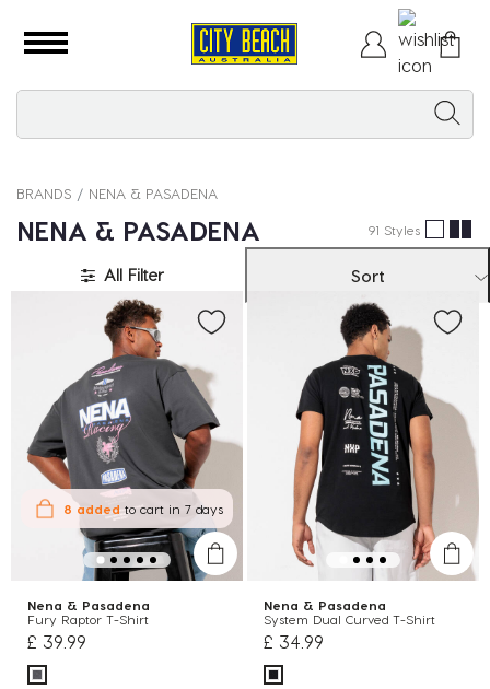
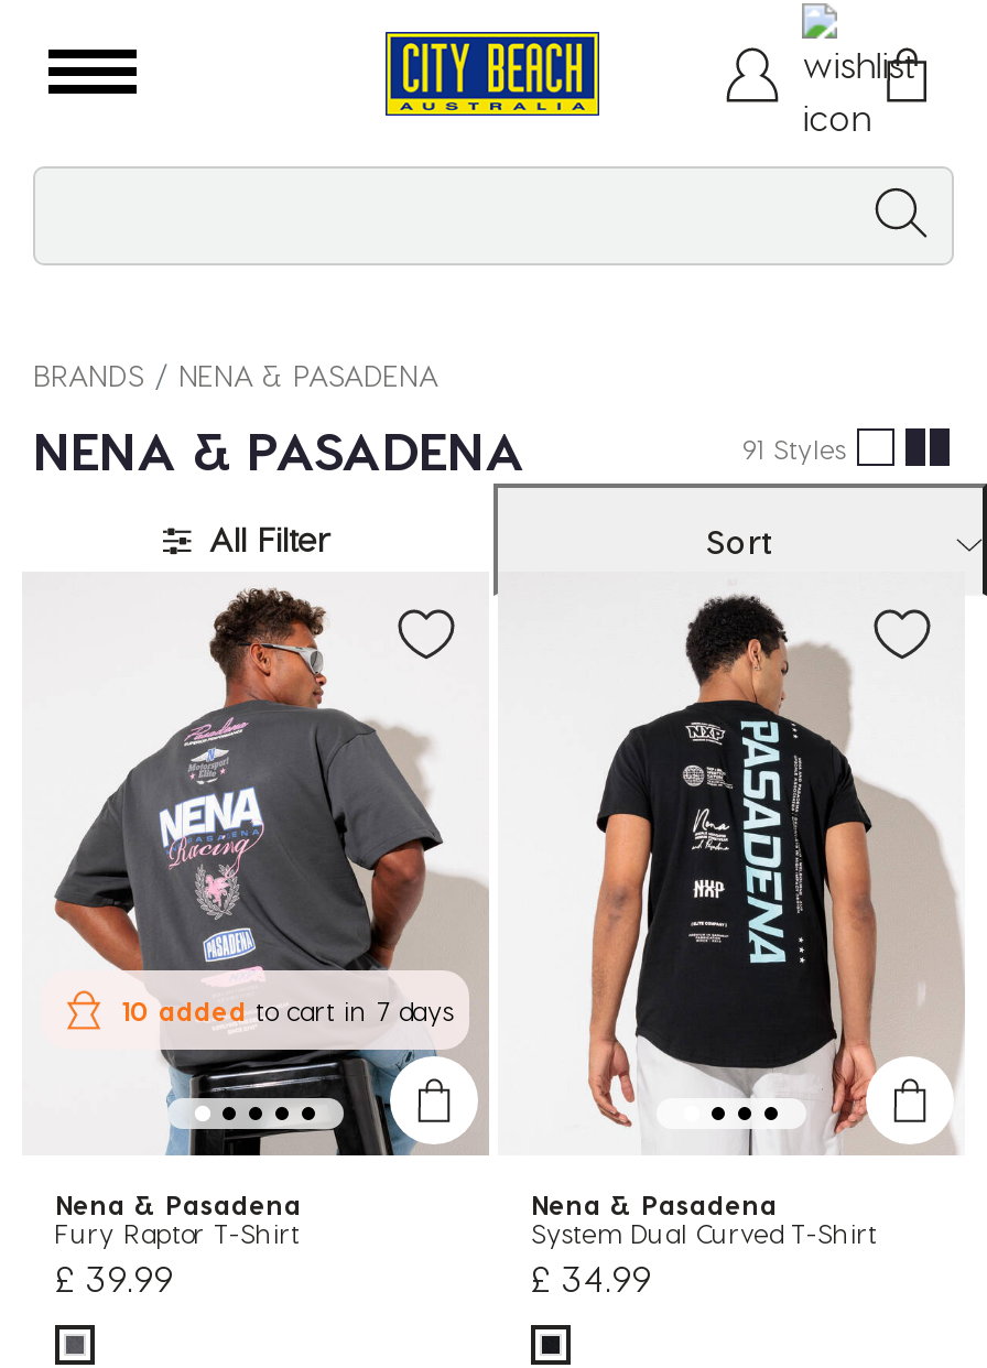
[63,500,223,516] 8 added to cart in 7 days -> [121,994,454,1024] 10 added to cart in 7 days

